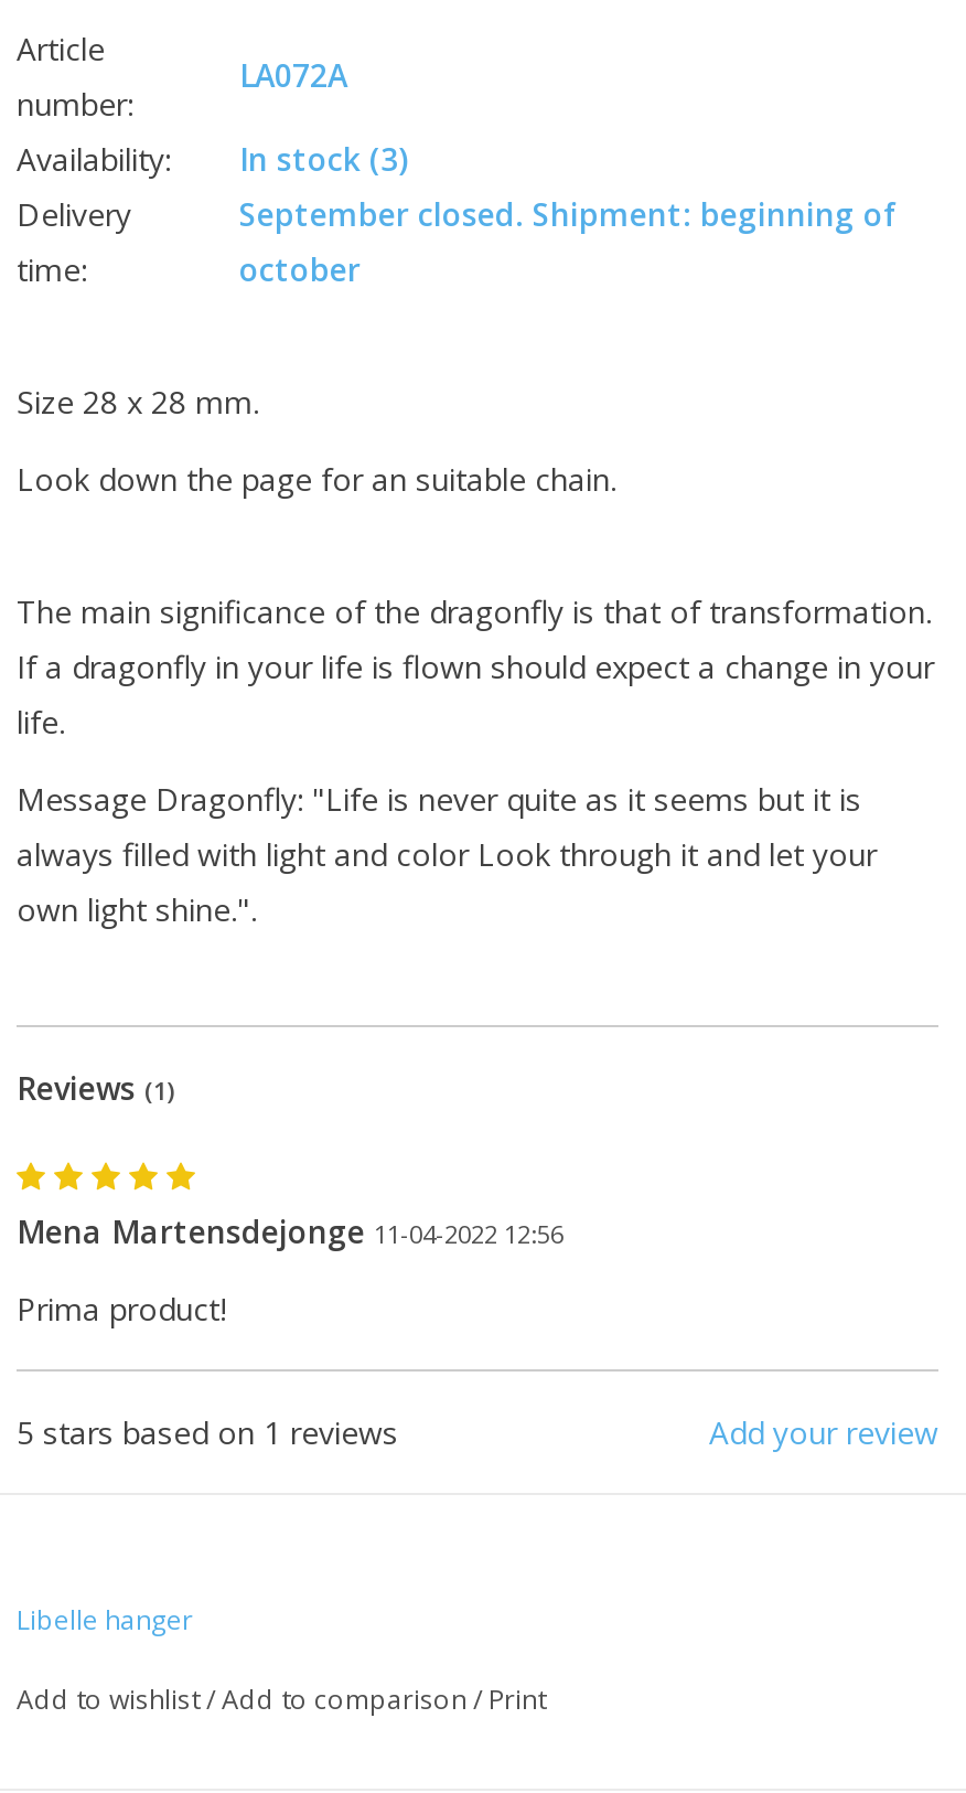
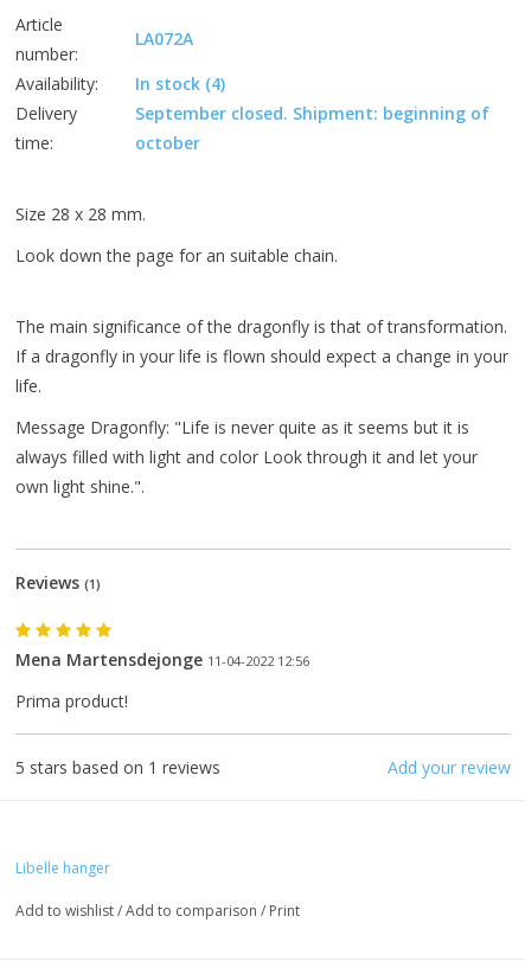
[17,139,407,181] Availability: In stock (3) -> [15,73,225,95] Availability: In stock (4)

